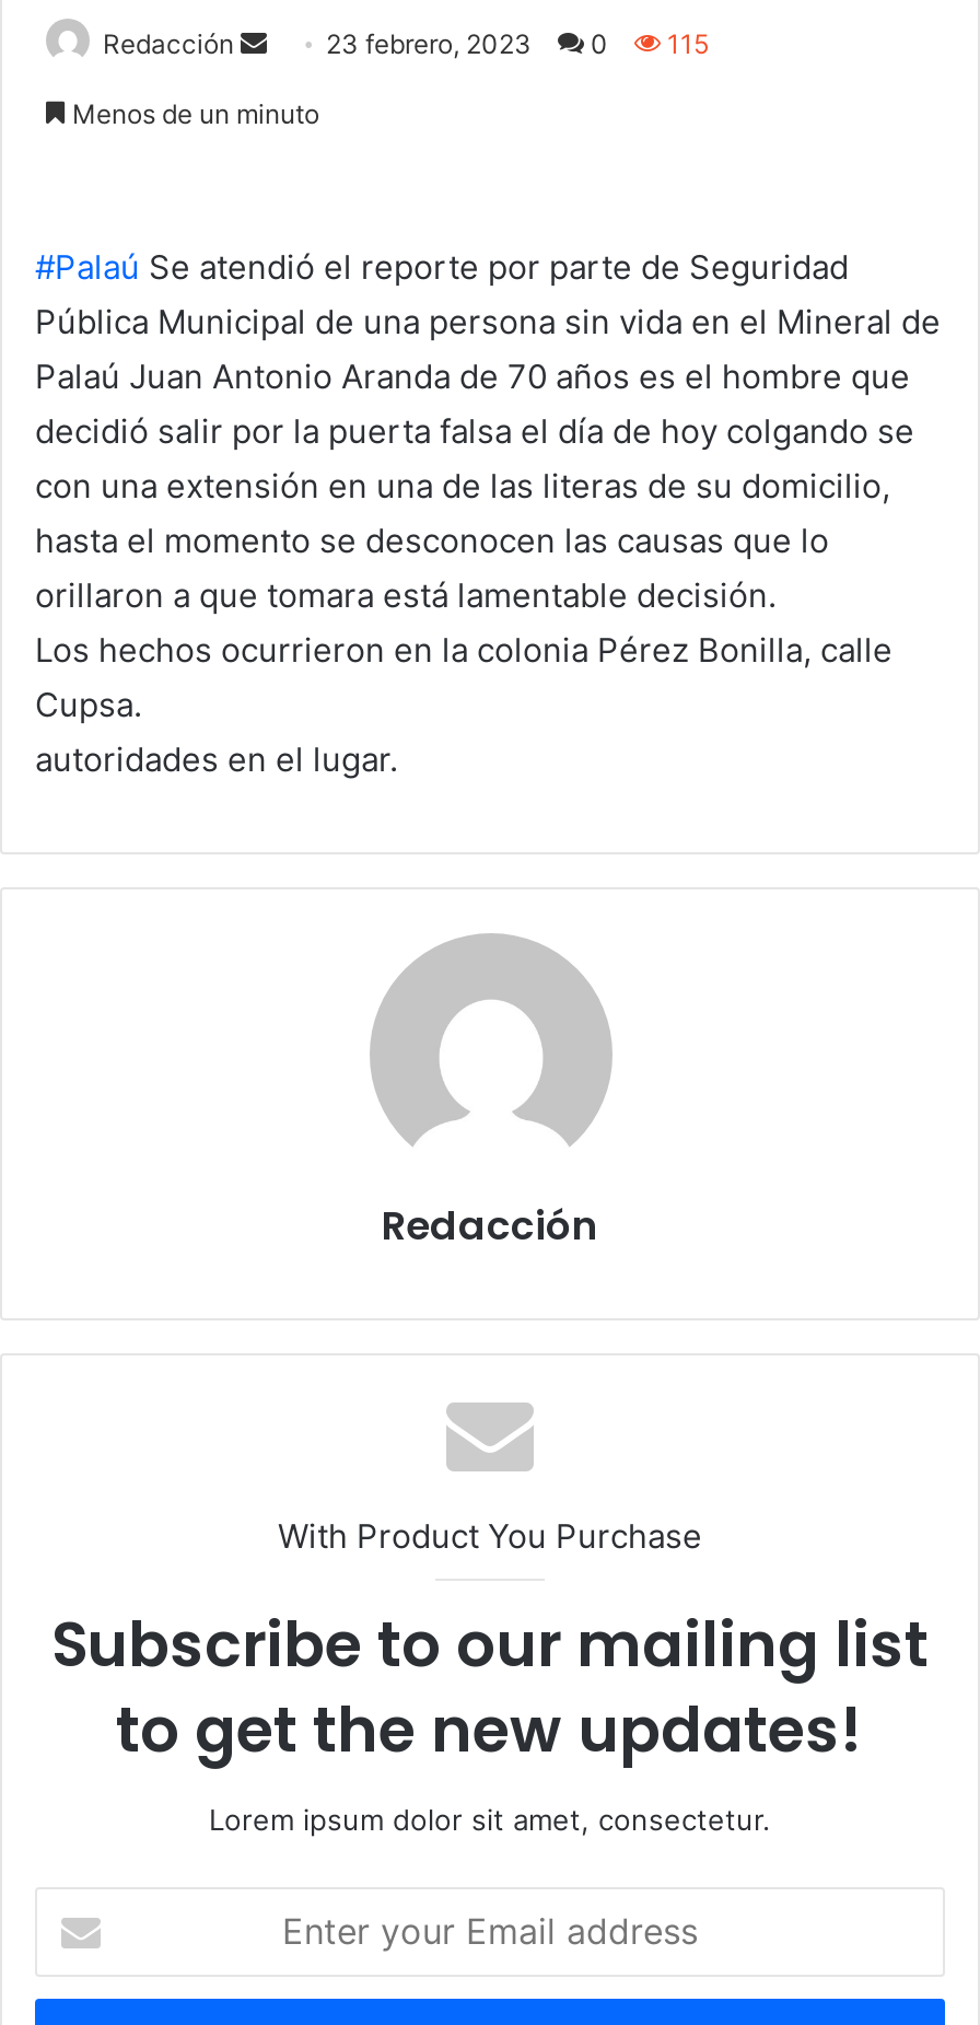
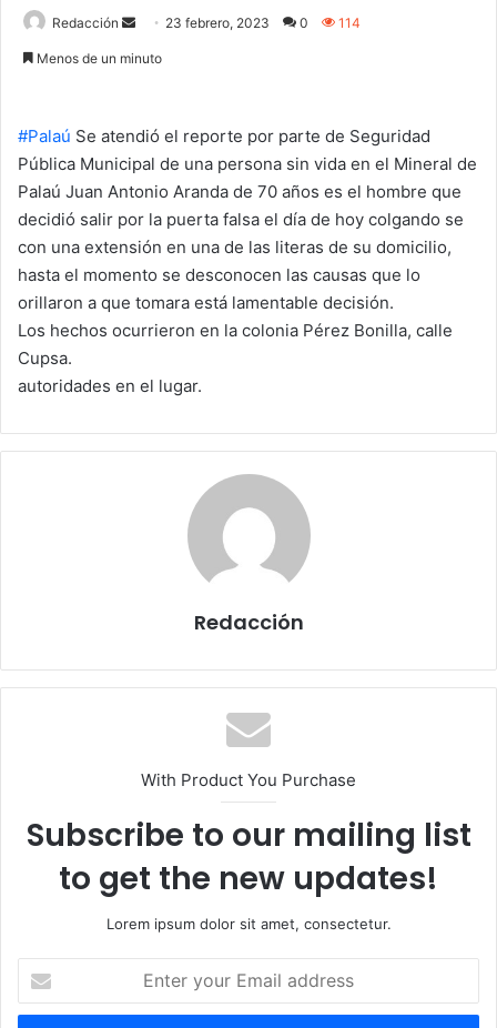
[661,27,709,60] 115 -> [335,14,361,31] 114

